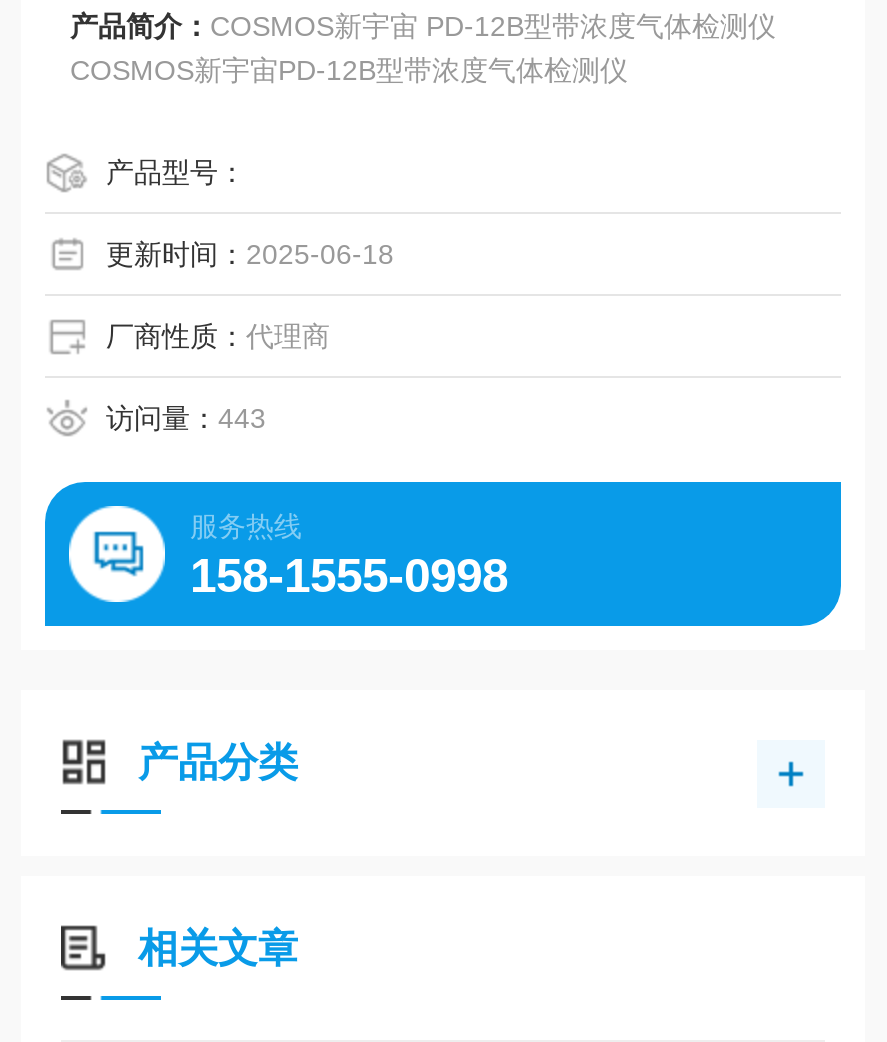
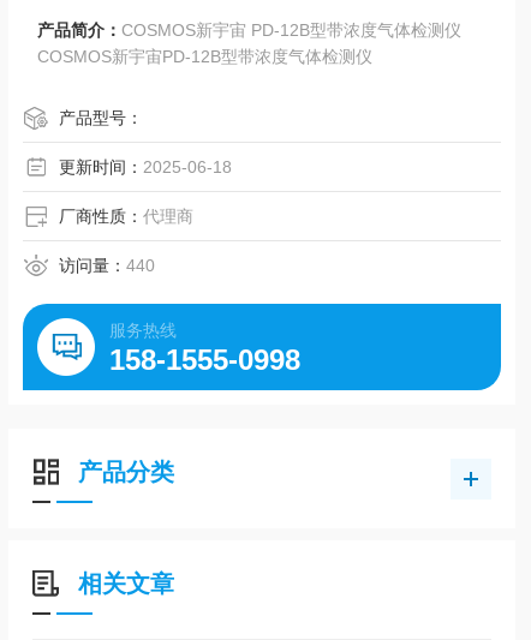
[106,402,266,434] 访问量：443 -> [59,256,155,275] 访问量：440

